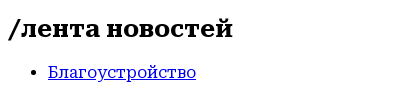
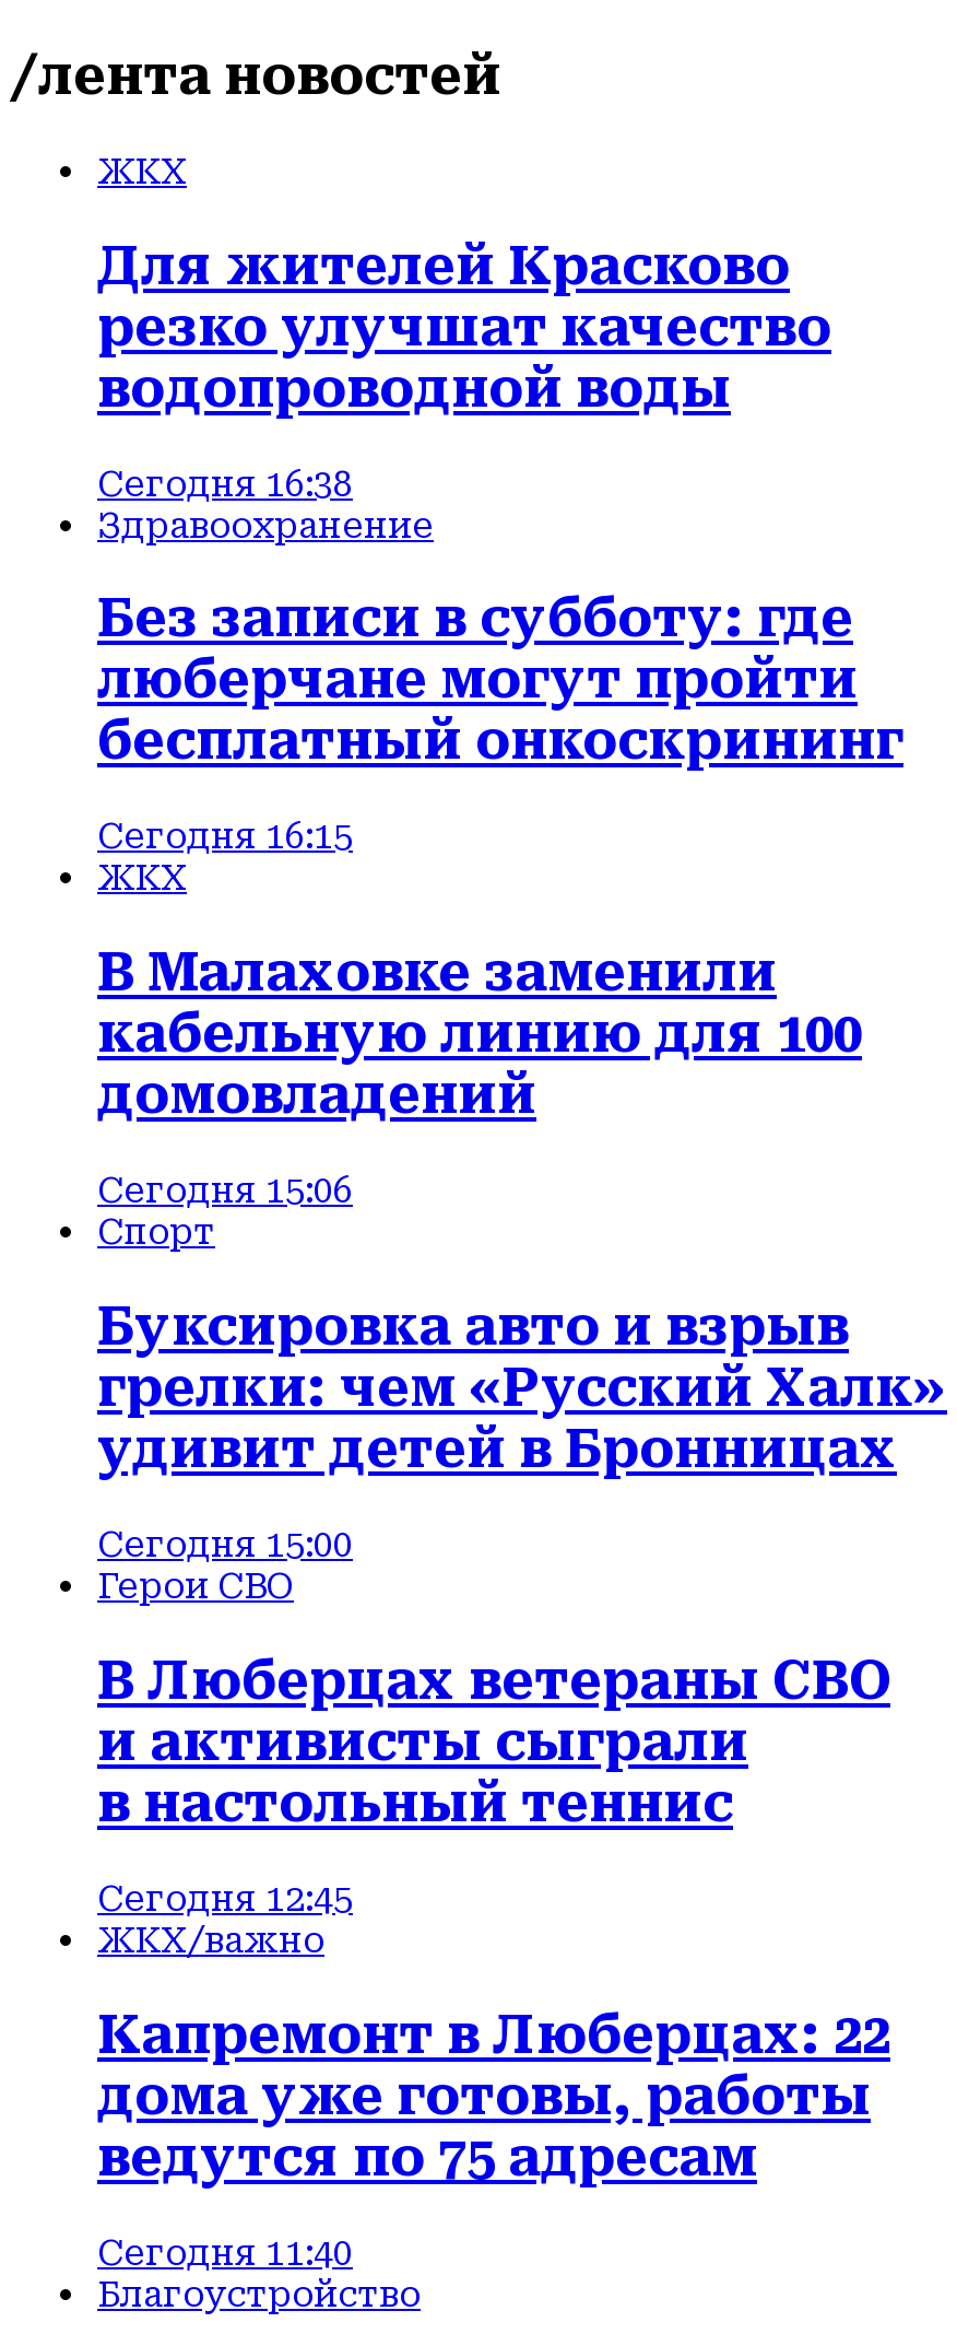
none -> [97,150,947,2273] ЖКХ | Для жителей Красково | резко улучшат качество | водопроводной воды | Сегодня 16:38 | Здравоохранение | Без записи в субботу: где | люберчане могут пройти | бесплатный онкоскрининг | Сегодня 16:15 | ЖКХ | В Малаховке заменили | кабельную линию для 100 | домовладений | Сегодня 15:06 | Спорт | Буксировка авто и взрыв | грелки: чем «Русский Халк» | удивит детей в Бронницах | Сегодня 15:00 | Герои СВО | В Люберцах ветераны СВО | и активисты сыграли | в настольный теннис | Сегодня 12:45 | ЖКХ/важно | Капремонт в Люберцах: 22 | дома уже готовы, работы | ведутся по 75 адресам | Сегодня 11:40

